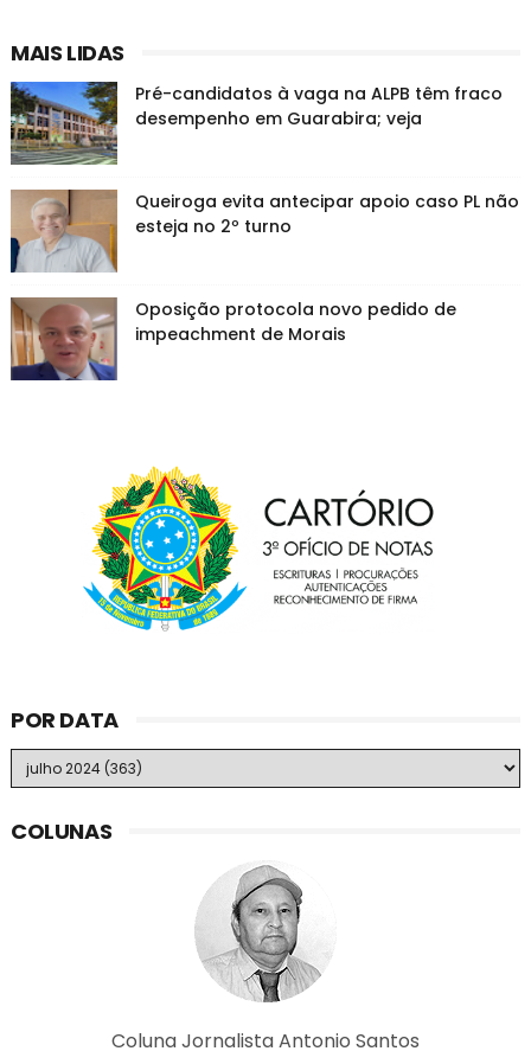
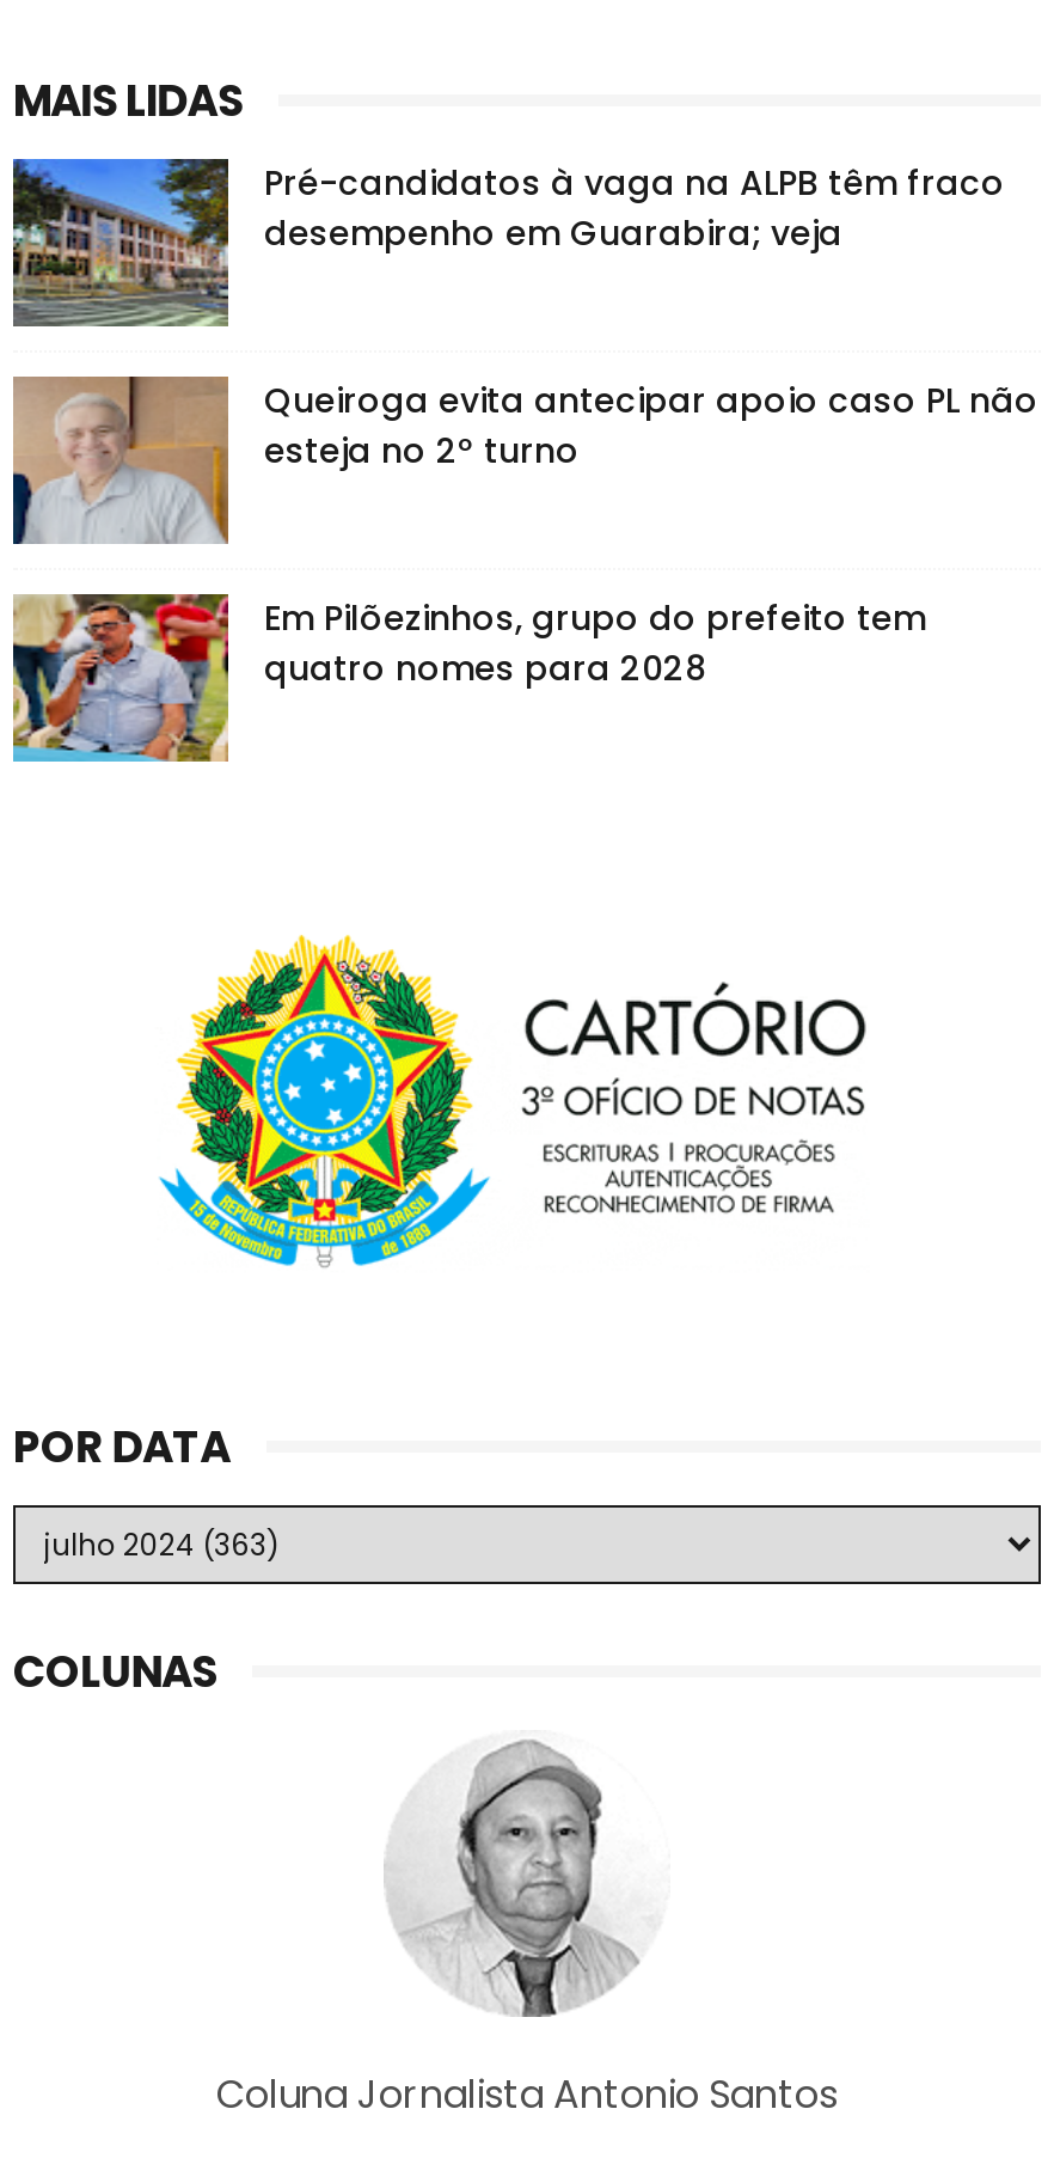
[9,296,456,382] [image] | Oposição protocola novo pedido de | impeachment de Morais -> [11,592,926,764] [image] | Em Pilõezinhos, grupo do prefeito tem | quatro nomes para 2028

